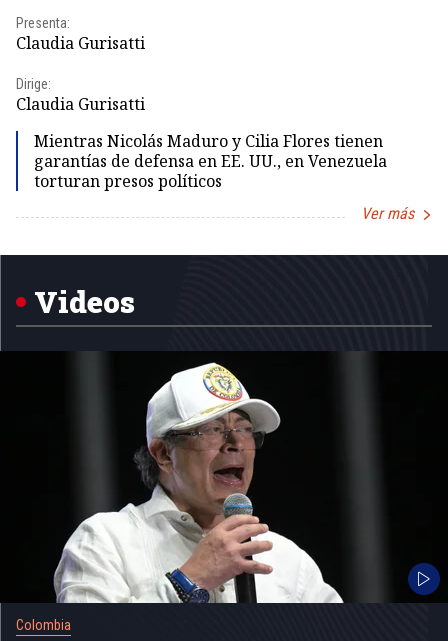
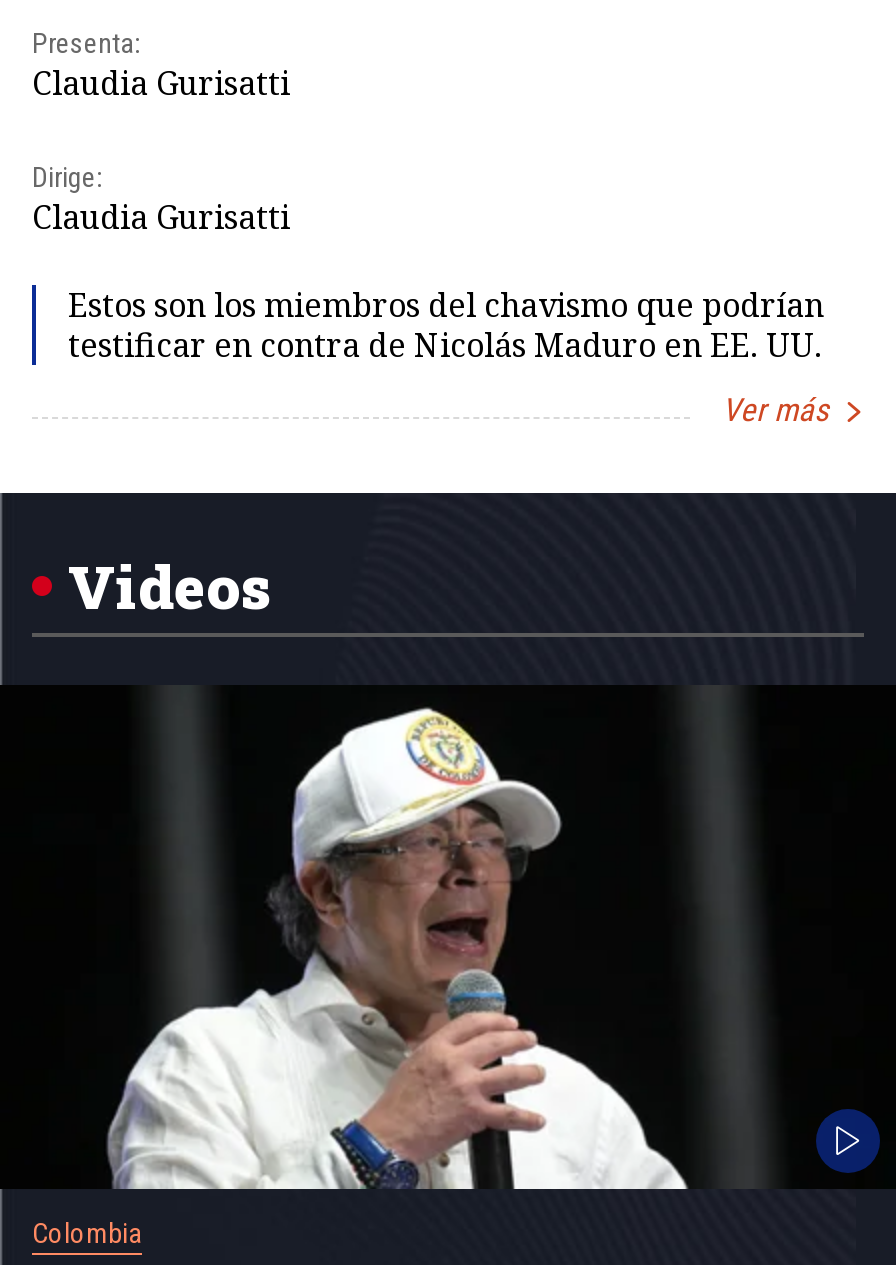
[34,130,387,192] Mientras Nicolás Maduro y Cilia Flores tienen | garantías de defensa en EE. UU., en Venezuela | torturan presos políticos -> [68,283,824,367] Estos son los miembros del chavismo que podrían | testificar en contra de Nicolás Maduro en EE. UU.

